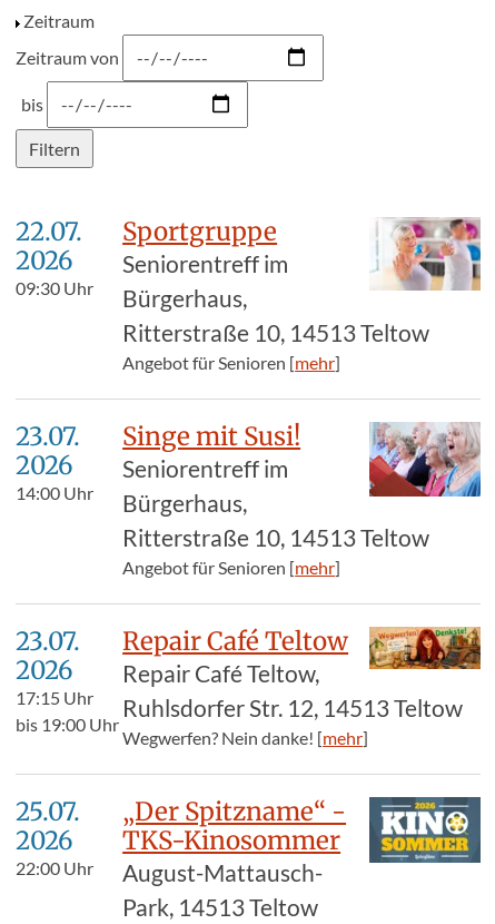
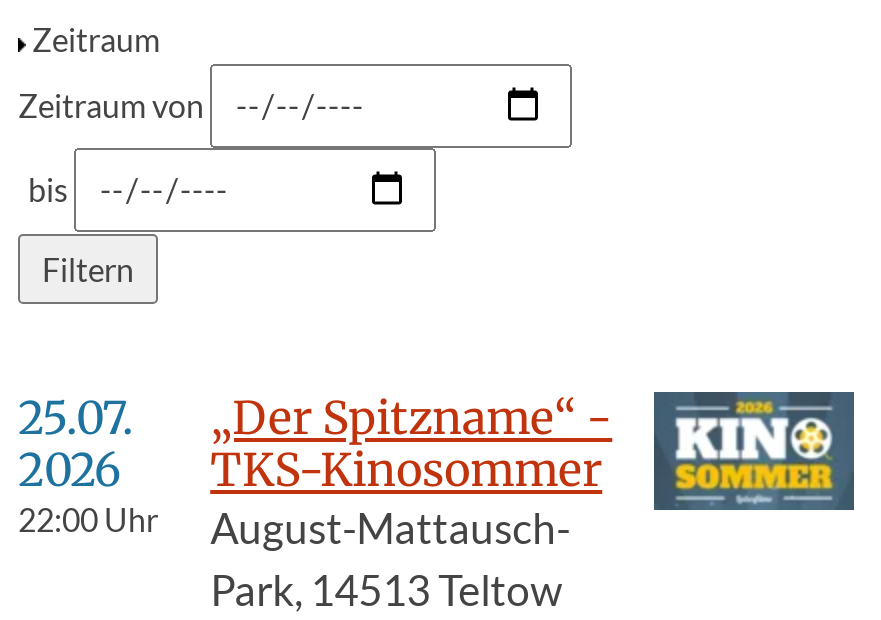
[16,216,93,298] 22.07. | 2026 | 09:30 Uhr -> none
[16,216,482,503] [image] | Sportgruppe | Seniorentreff im | Bürgerhaus, | Ritterstraße 10, 14513 Teltow | Angebot für Senioren [mehr] | 23.07. | 2026 | 14:00 Uhr -> none
[16,420,482,734] [image] | Singe mit Susi! | Seniorentreff im | Bürgerhaus, | Ritterstraße 10, 14513 Teltow | Angebot für Senioren [mehr] | 23.07. | 2026 | 17:15 Uhr | bis 19:00 Uhr -> none
[122,625,482,748] [image] | Repair Café Teltow | Repair Café Teltow, | Ruhlsdorfer Str. 12, 14513 Teltow | Wegwerfen? Nein danke! [mehr] -> none

